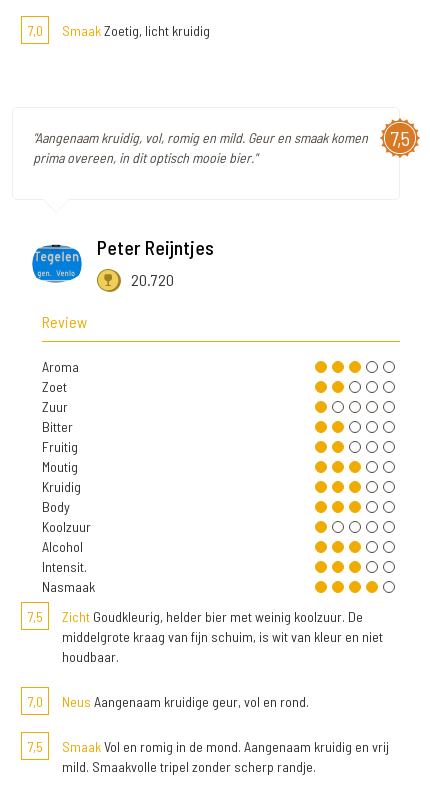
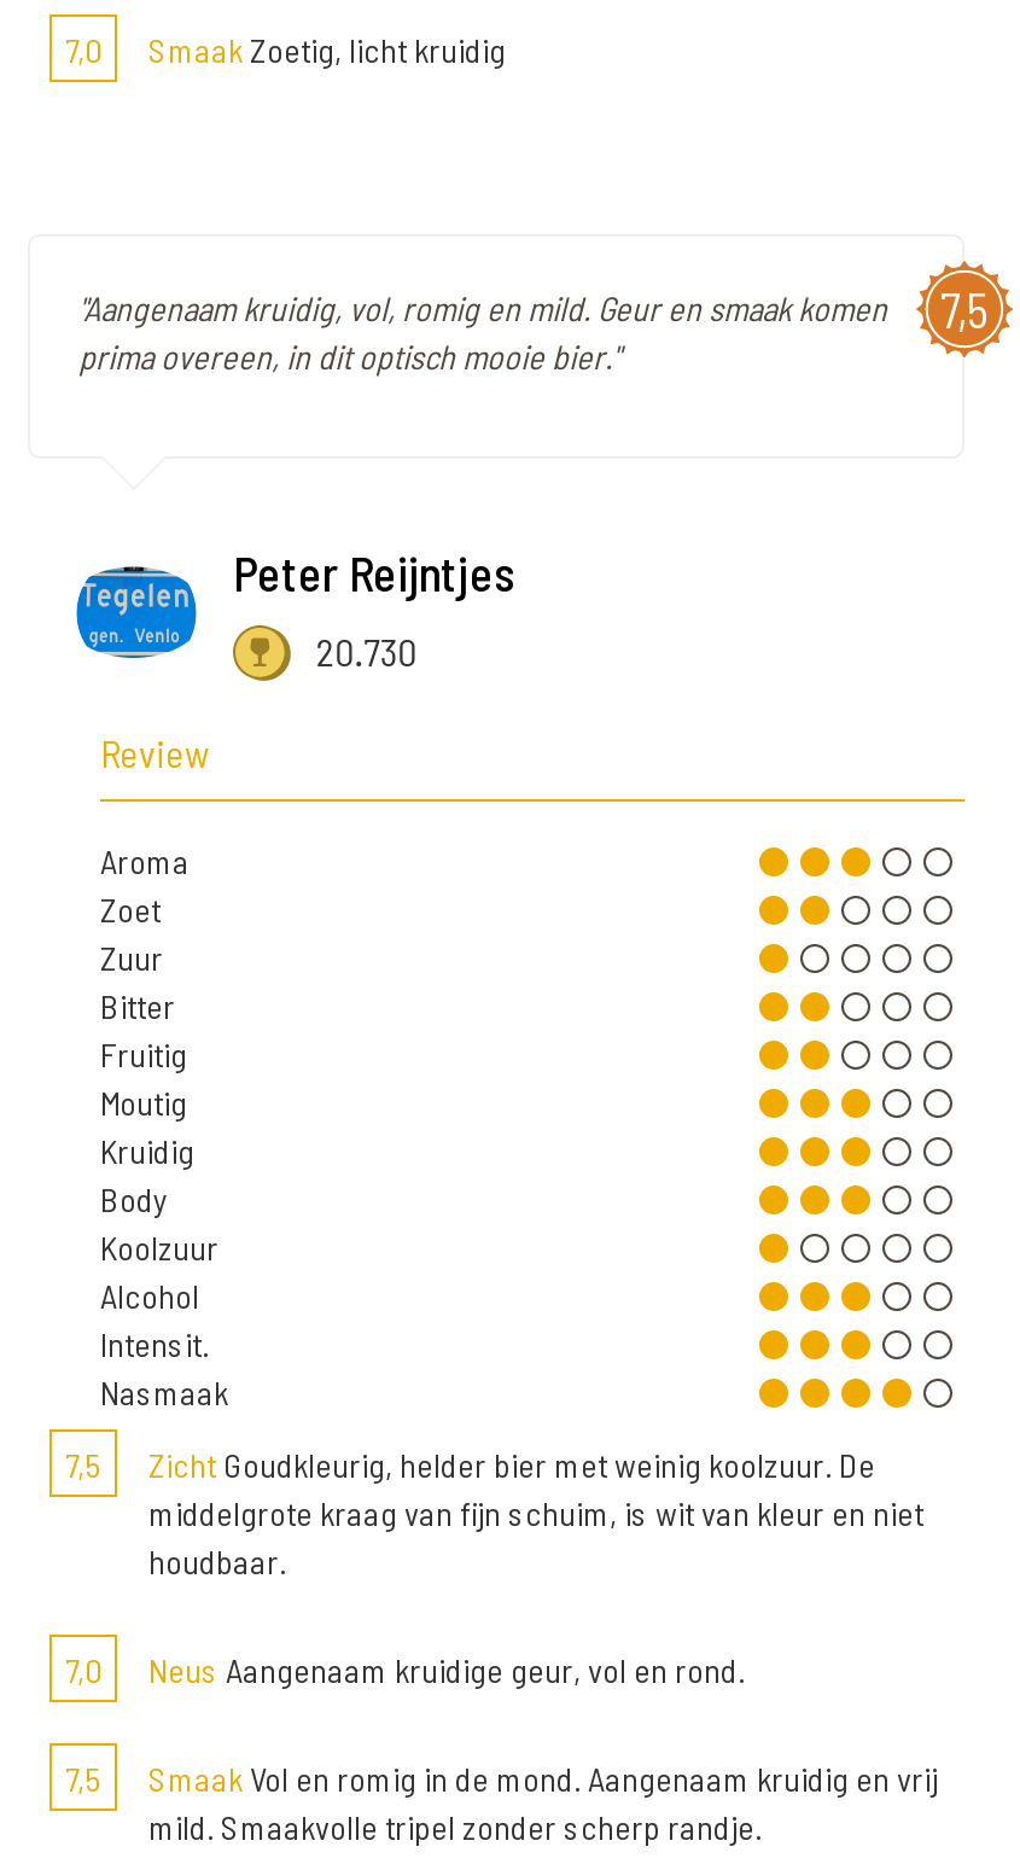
[131,270,174,289] 20.720 -> [315,628,417,674] 20.730

